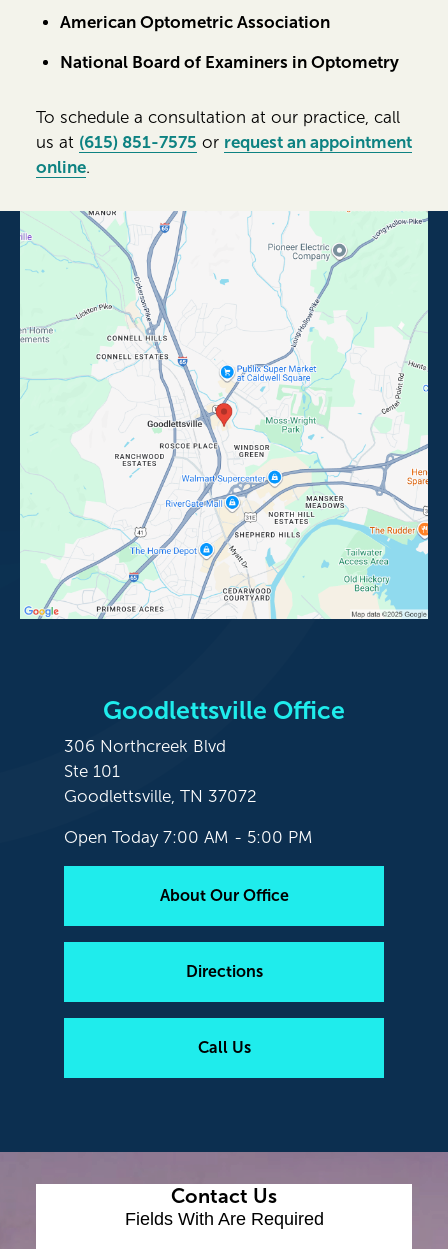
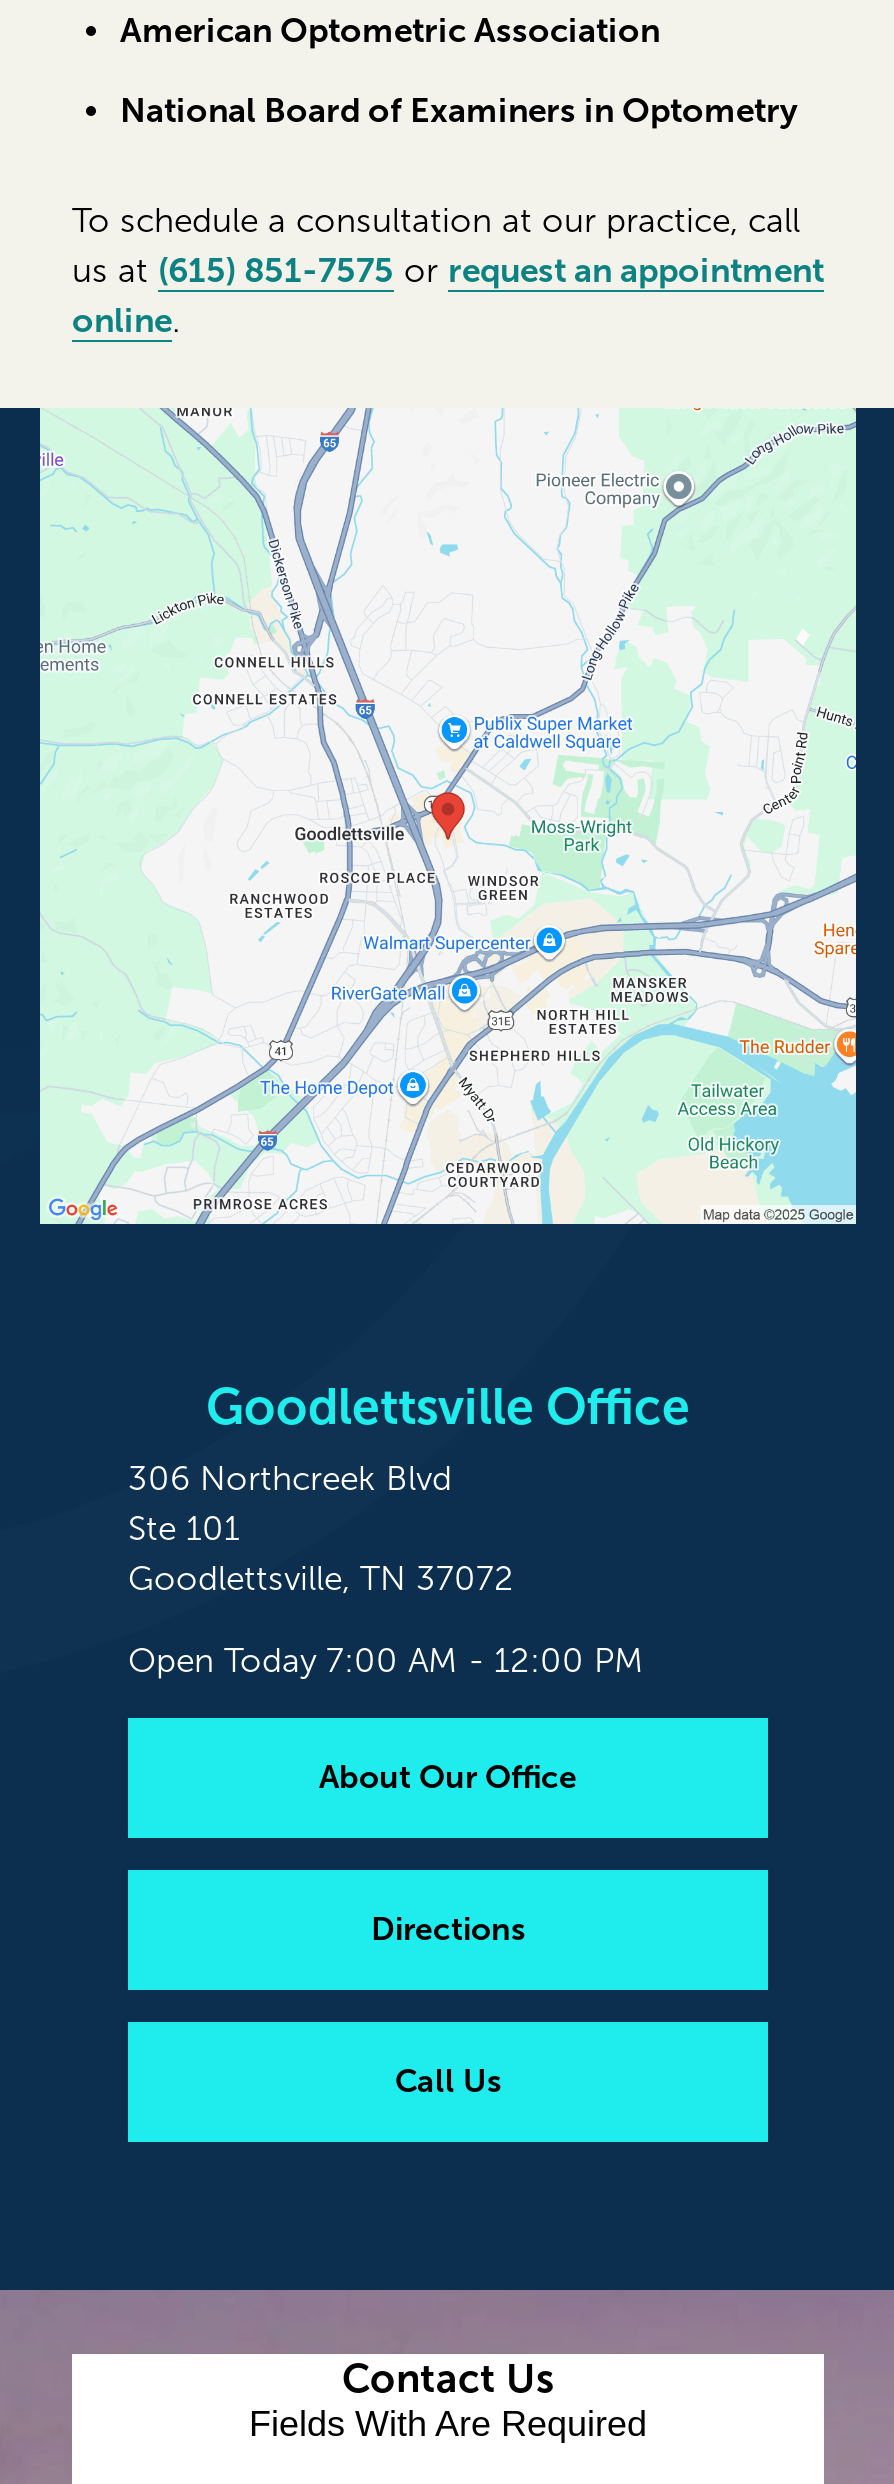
[64,828,313,847] Open Today 7:00 AM - 5:00 PM -> [128,1642,644,1680] Open Today 7:00 AM - 12:00 PM

